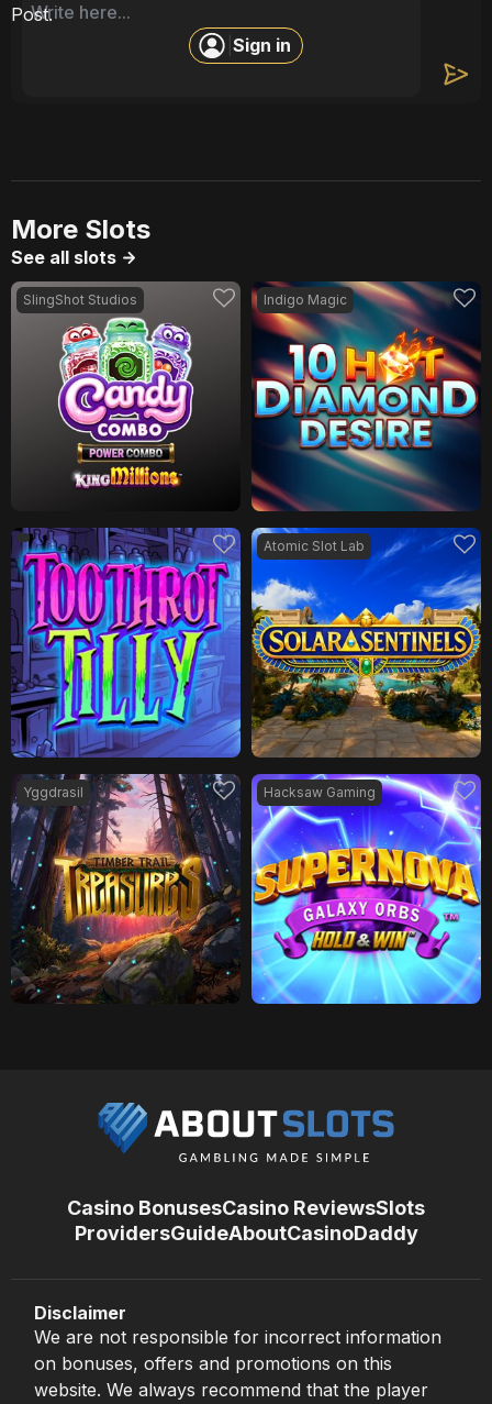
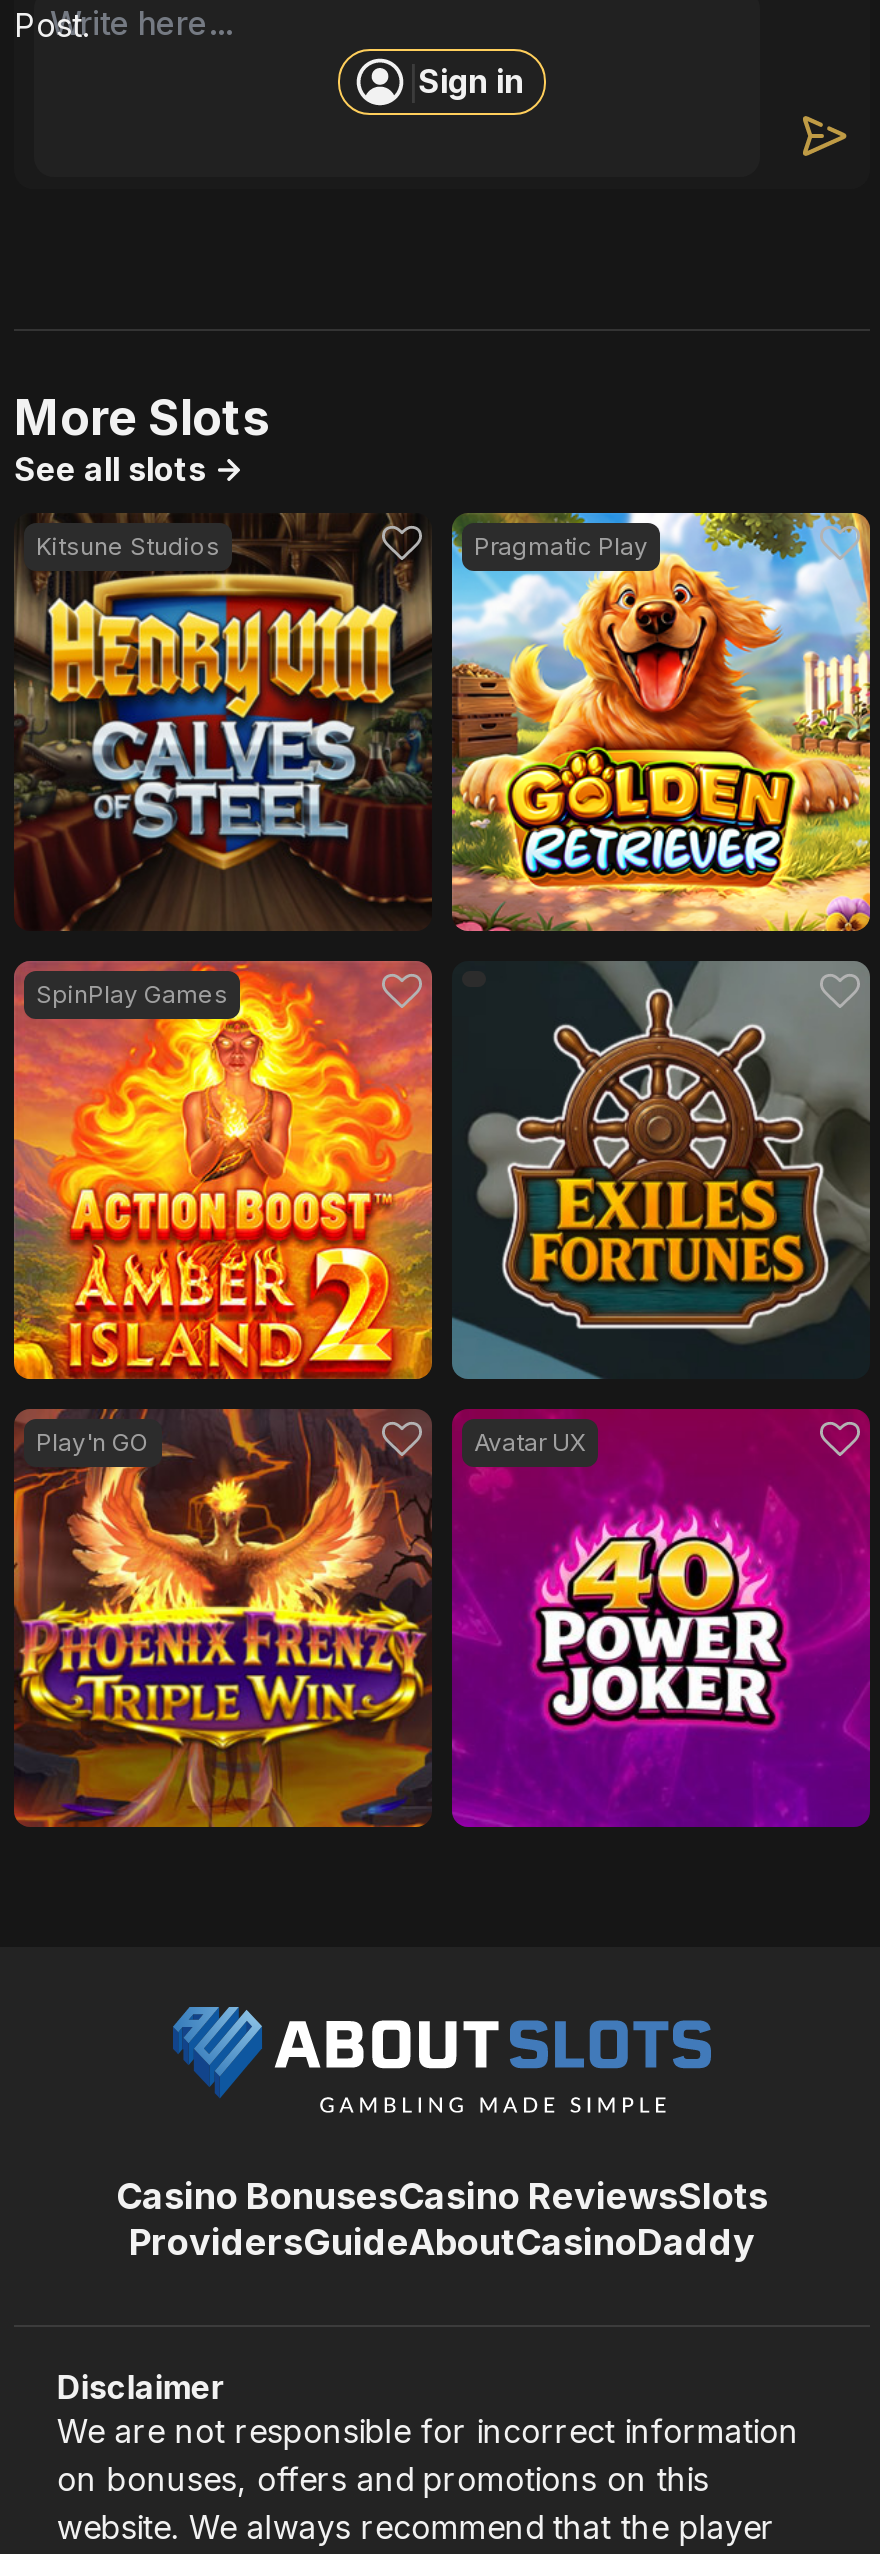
[11,281,347,511] [image] | SlingShot Studios | Indigo Magic -> [16,512,648,932] [image] | Kitsune Studios | Pragmatic Play
[251,281,481,512] [image] -> [450,510,872,934] [image]
[10,527,365,759] [image] | Atomic Slot Lab -> [12,960,434,1382] [image] | SpinPlay Games
[23,527,482,801] [image] | Yggdrasil | Hacksaw Gaming -> [36,960,870,1457] [image] | Play'n GO | Avatar UX
[10,773,241,1005] [image] -> [12,1408,434,1828] [image]
[250,773,482,1005] [image] -> [450,1408,872,1828] [image]

